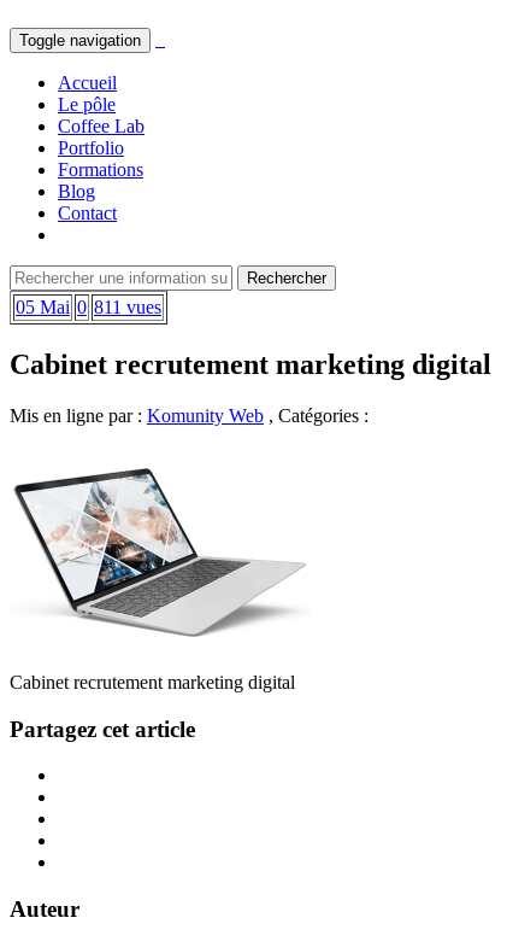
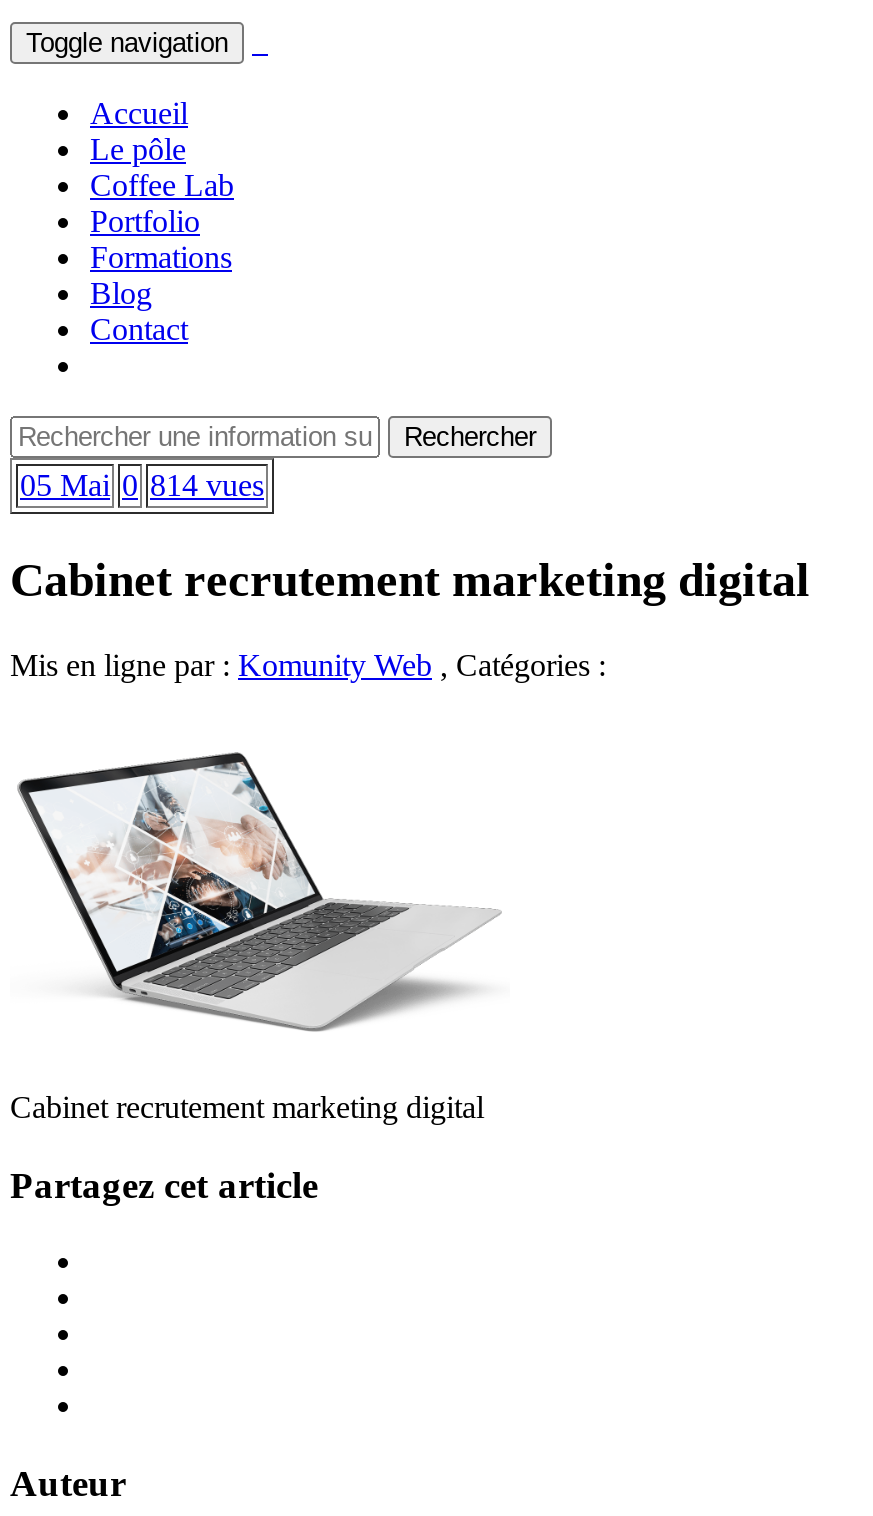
[16,297,161,317] 05 Mai 0 811 vues -> [20,468,264,502] 05 Mai 0 814 vues

